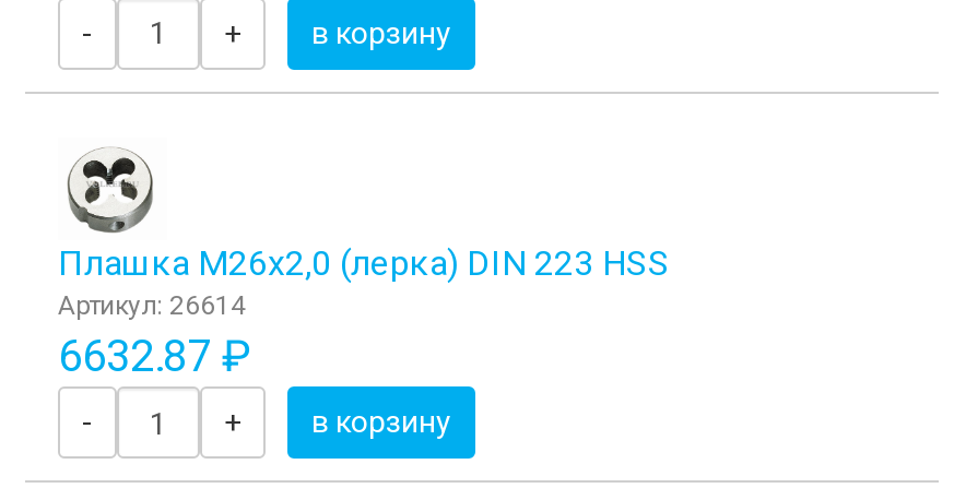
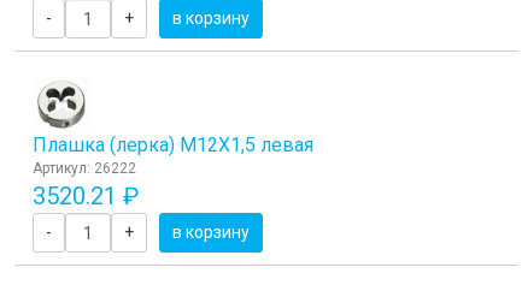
[58,243,670,383] Плашка М26x2,0 (лерка) DIN 223 HSS | Артикул: 26614 | 6632.87 ₽ -> [33,134,313,211] Плашка (лерка) М12Х1,5 левая | Артикул: 26222 | 3520.21 ₽

